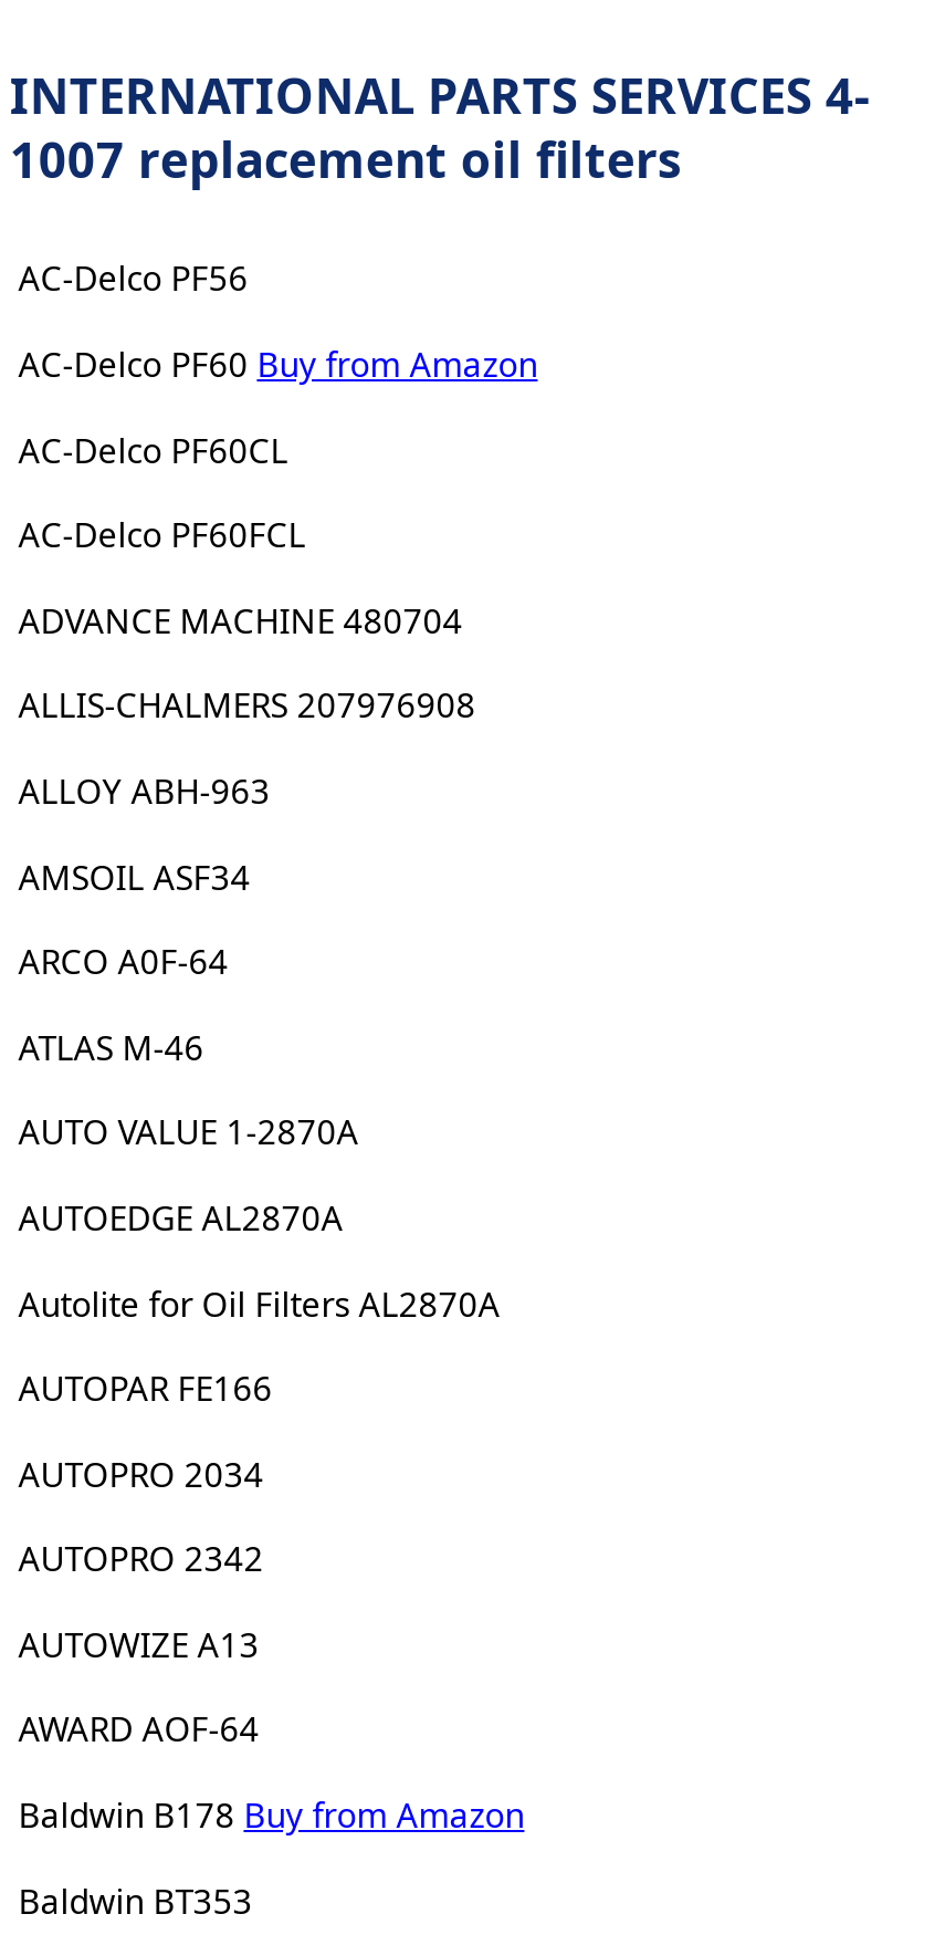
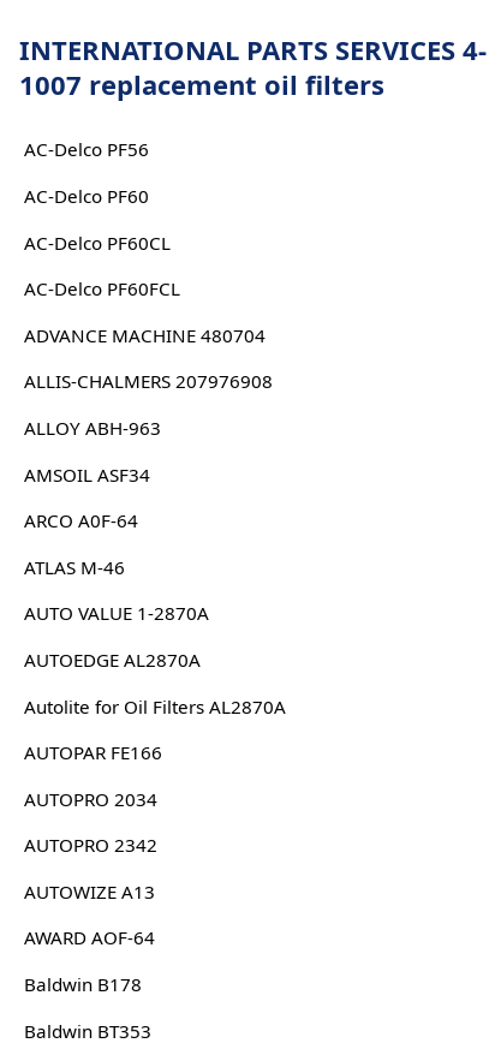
[18,342,538,386] AC-Delco PF60 Buy from Amazon -> [24,184,149,208] AC-Delco PF60
[18,1793,524,1837] Baldwin B178 Buy from Amazon -> [24,972,141,996] Baldwin B178

